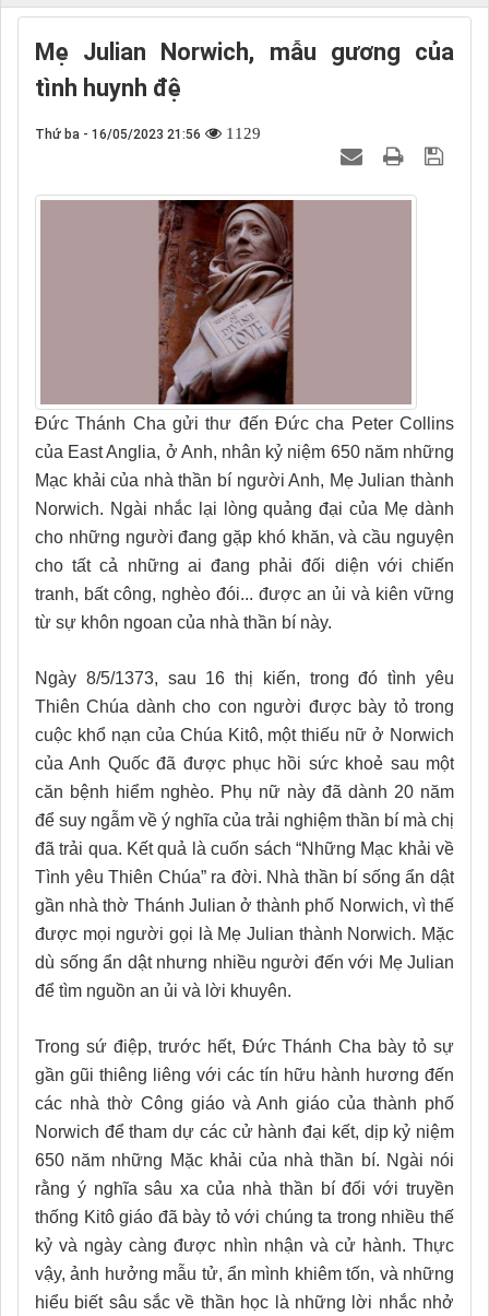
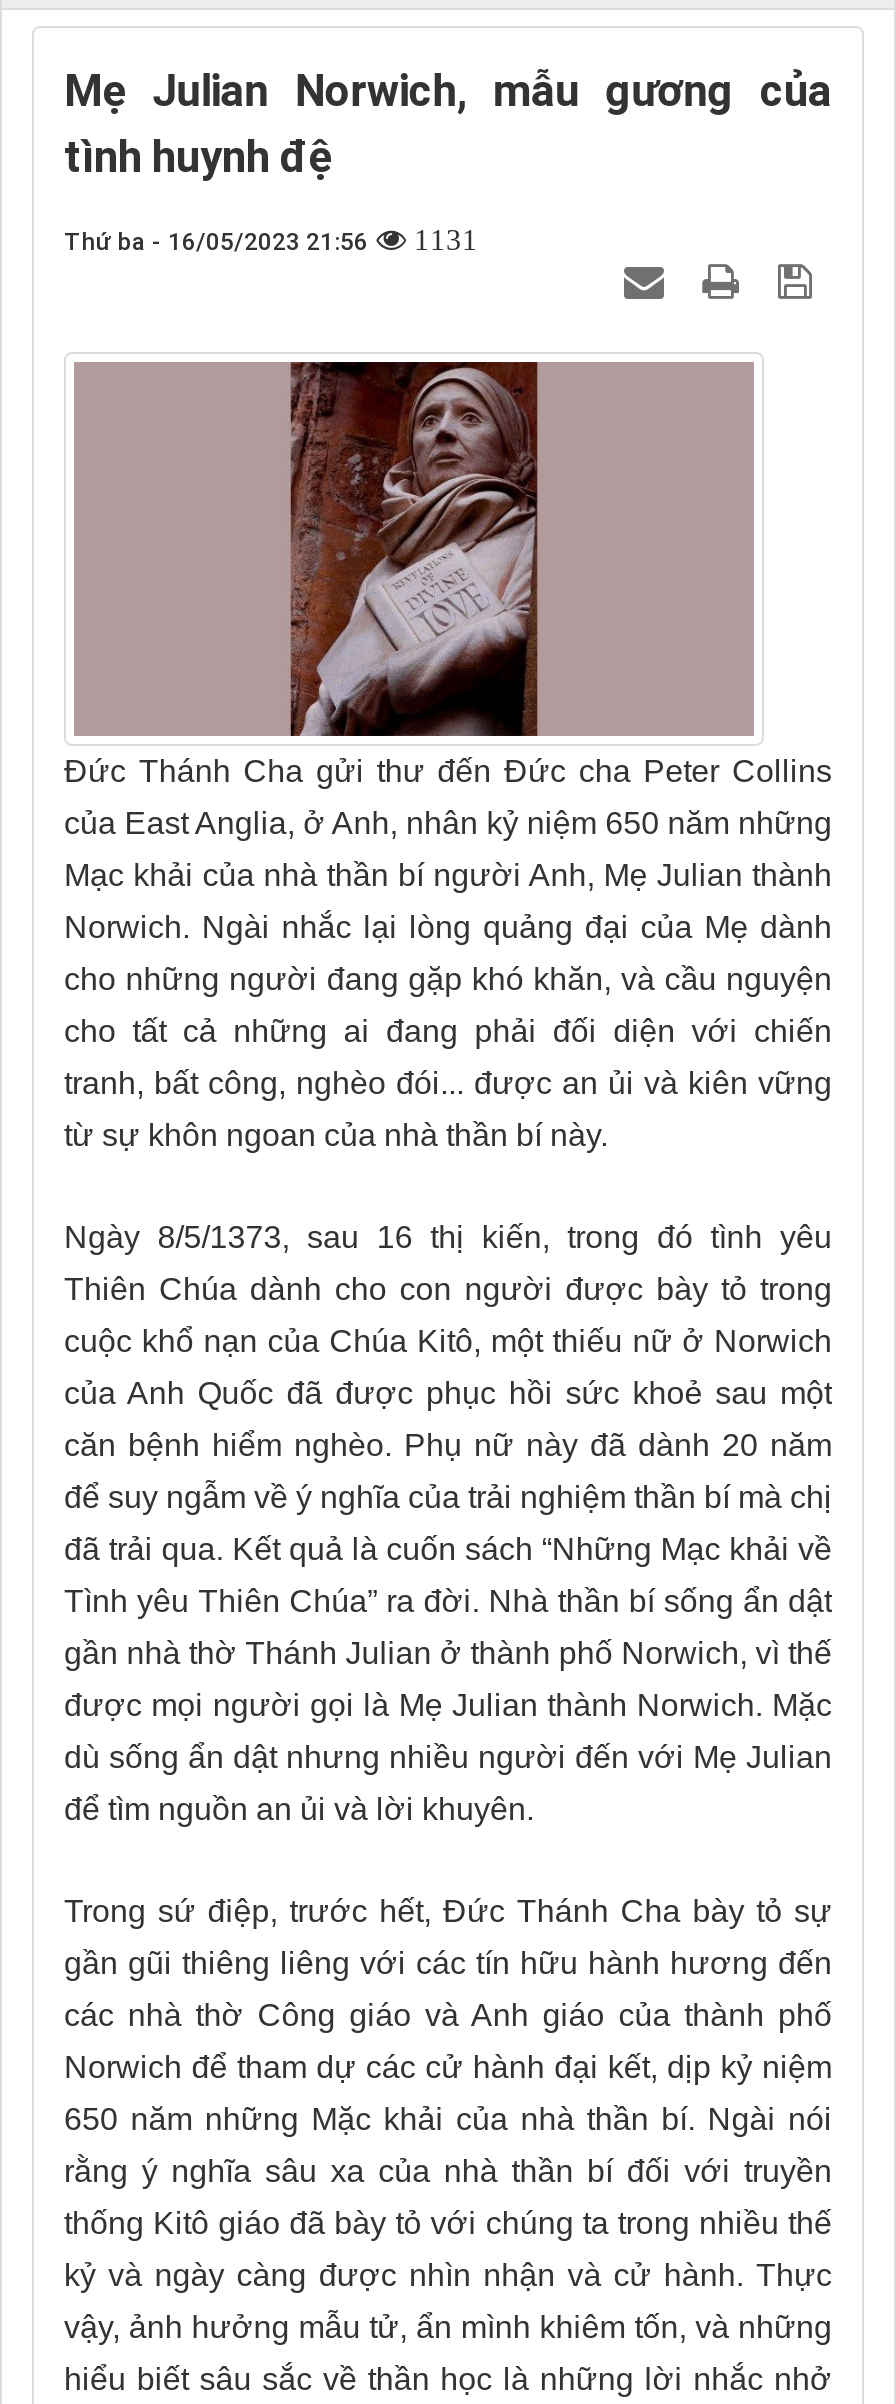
[35,124,261,142] Thứ ba - 16/05/2023 21:56 1129 -> [64,223,478,255] Thứ ba - 16/05/2023 21:56 1131

